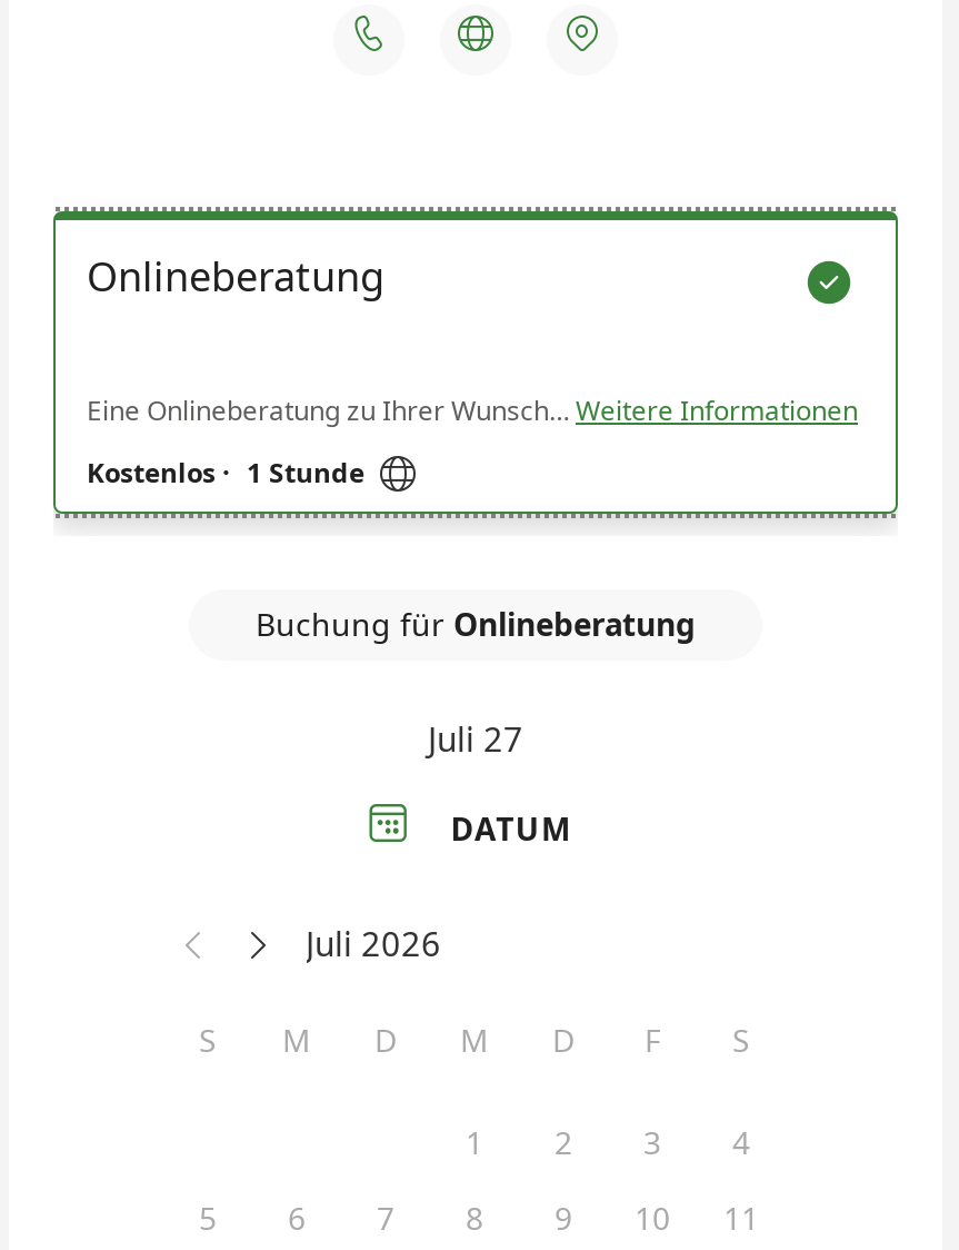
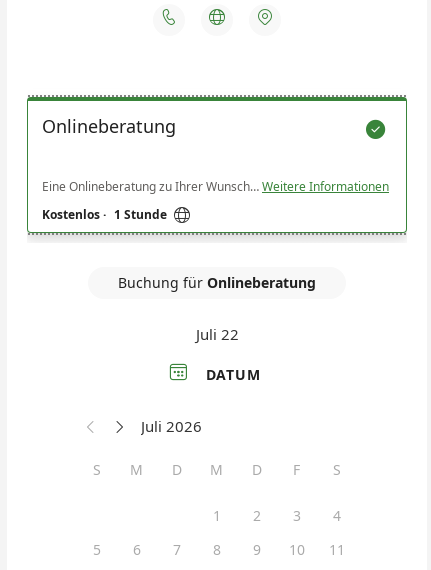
[428,716,523,761] Juli 27 -> [195,324,238,344] Juli 22

